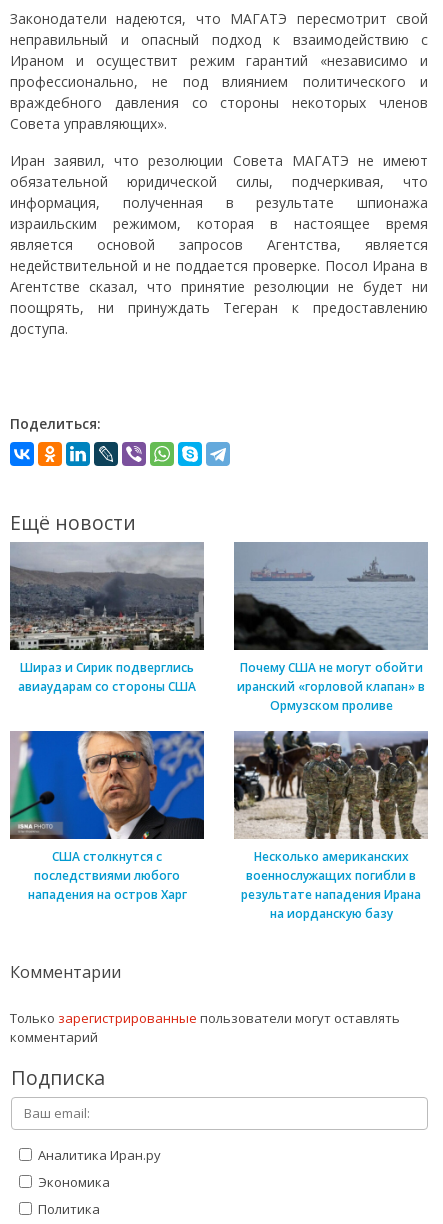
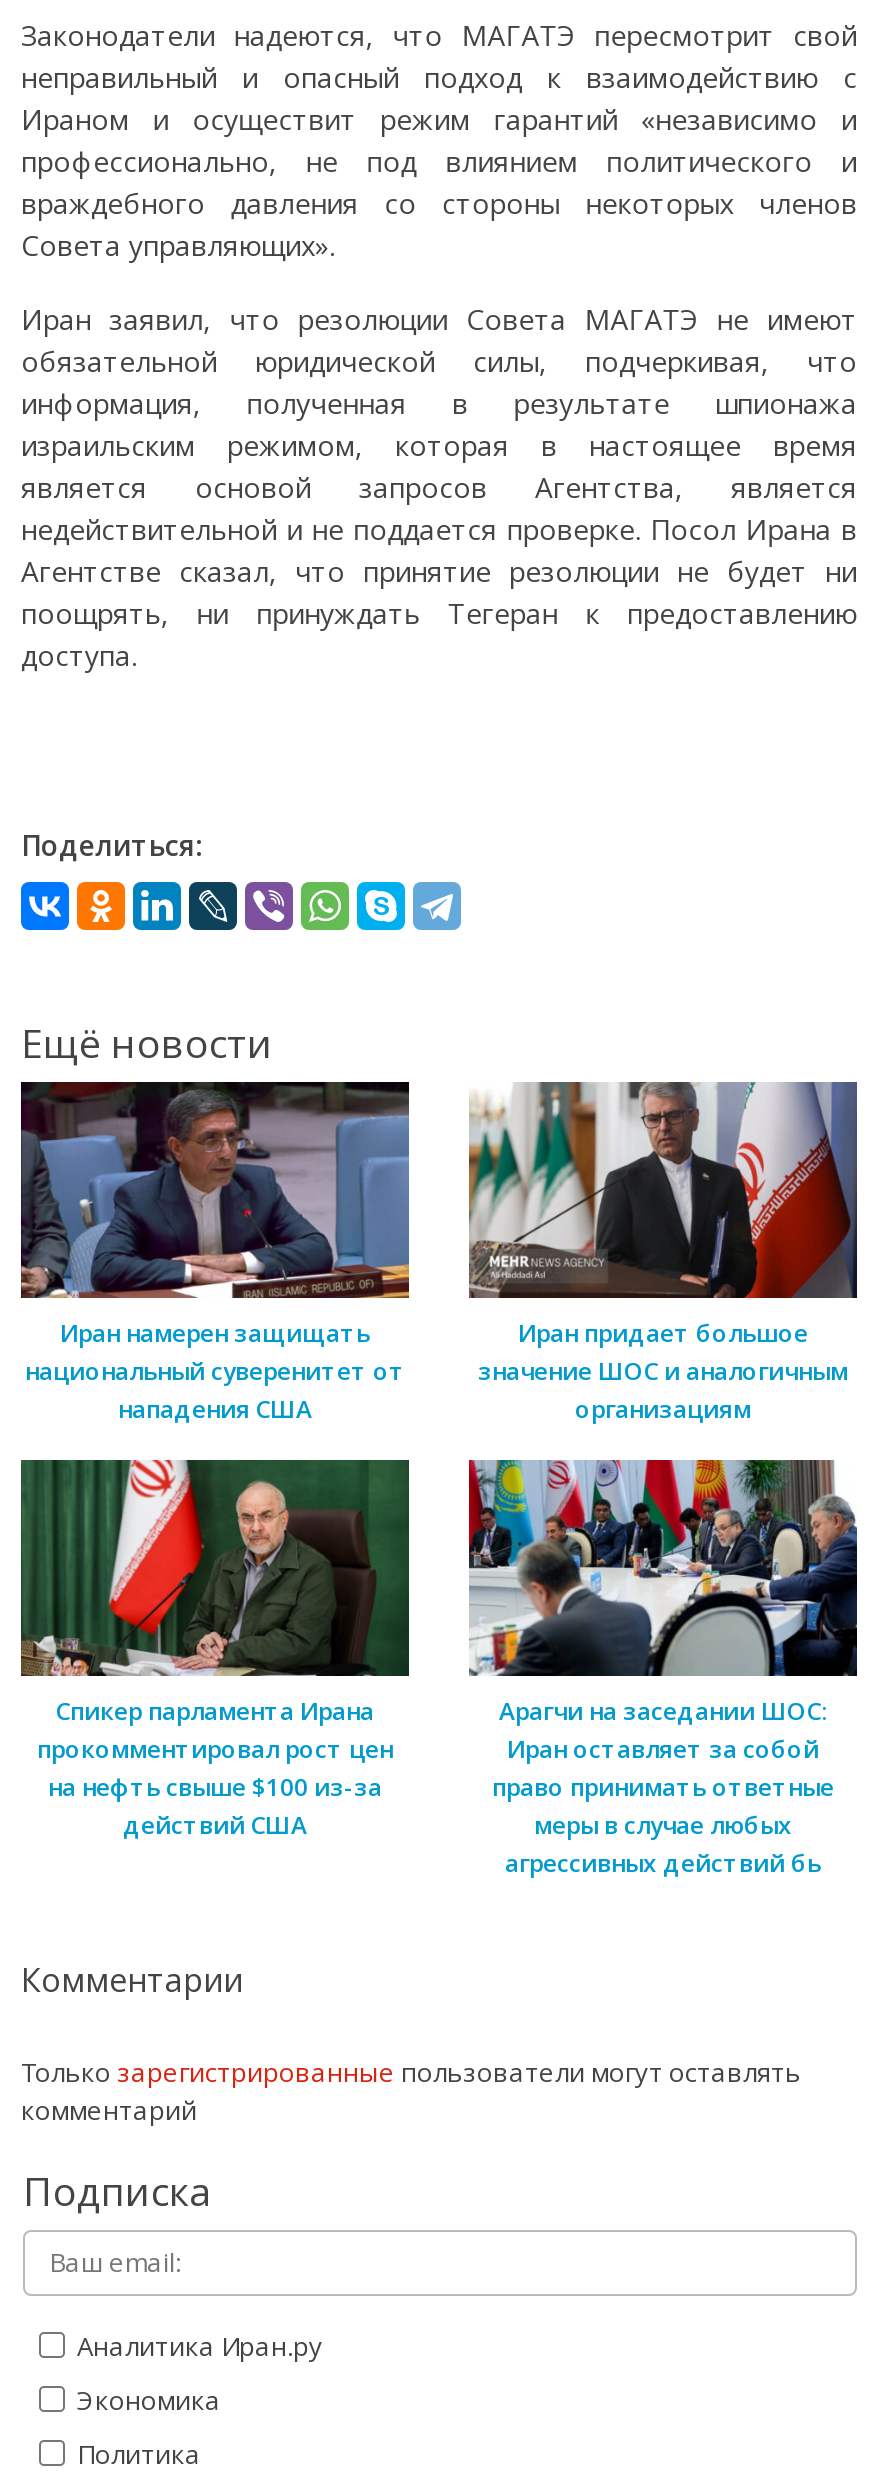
[9,542,205,695] [image] | Шираз и Сирик подверглись | авиаударам со стороны США -> [21,1080,409,1426] [image] | Иран намерен защищать | национальный суверенитет от | нападения США
[233,541,427,714] [image] | Почему США не могут обойти | иранский «горловой клапан» в | Ормузском проливе -> [467,1080,857,1426] [image] | Иран придает большое | значение ШОС и аналогичным | организациям
[10,730,205,903] [image] | США столкнутся с | последствиями любого | нападения на остров Харг -> [21,1458,411,1842] [image] | Спикер парламента Ирана | прокомментировал рост цен | на нефть свыше $100 из-за | действий США
[233,730,429,922] [image] | Несколько американских | военнослужащих погибли в | результате нападения Ирана | на иорданскую базу -> [467,1458,859,1880] [image] | Арагчи на заседании ШОС: | Иран оставляет за собой | право принимать ответные | меры в случае любых | агрессивных действий бь

